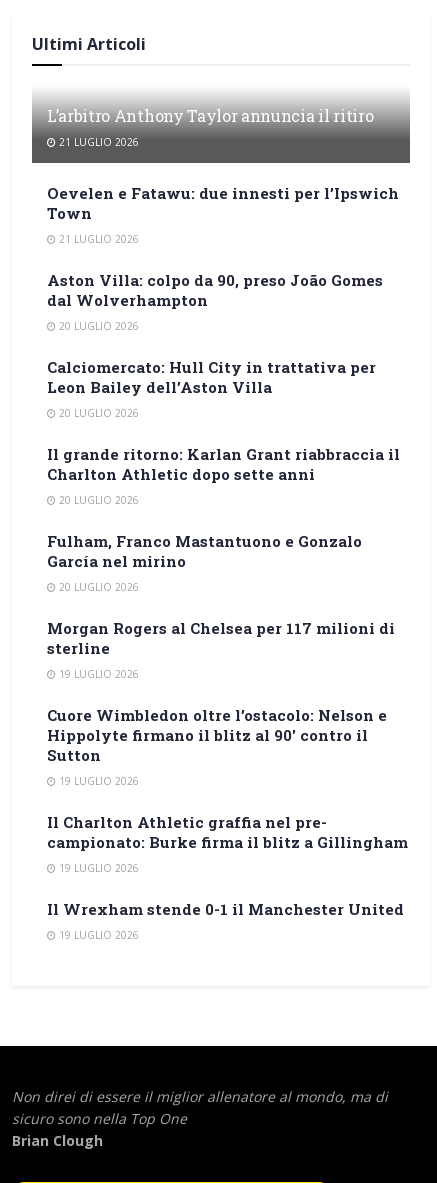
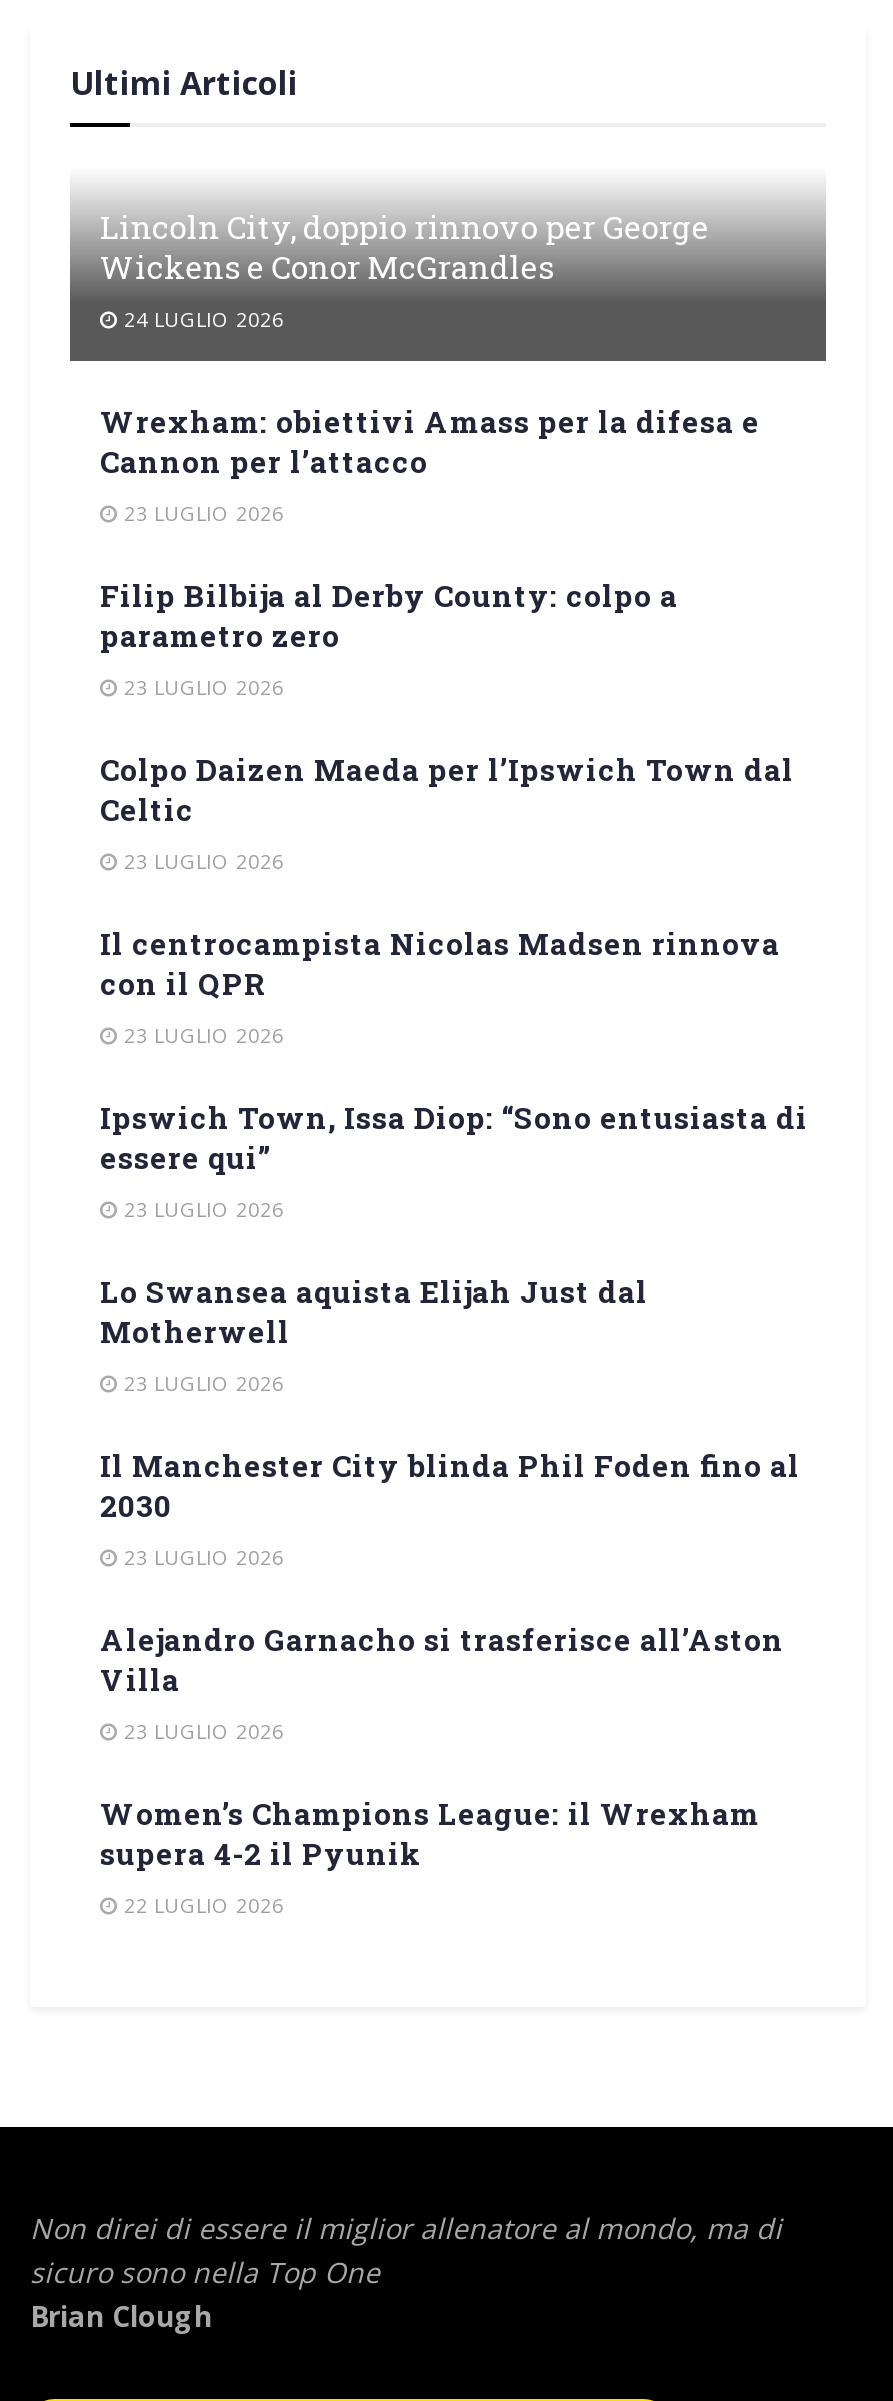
[47,105,373,149] L’arbitro Anthony Taylor annuncia il ritiro | 21 LUGLIO 2026 -> [100,204,709,332] Lincoln City, doppio rinnovo per George | Wickens e Conor McGrandles | 24 LUGLIO 2026
[47,183,399,246] Oevelen e Fatawu: due innesti per l’Ipswich | Town | 21 LUGLIO 2026 -> [100,400,760,526] Wrexham: obiettivi Amass per la difesa e | Cannon per l’attacco | 23 LUGLIO 2026
[47,270,383,333] Aston Villa: colpo da 90, preso João Gomes | dal Wolverhampton | 20 LUGLIO 2026 -> [100,574,678,700] Filip Bilbija al Derby County: colpo a | parametro zero | 23 LUGLIO 2026
[47,357,376,420] Calciomercato: Hull City in trattativa per | Leon Bailey dell’Aston Villa | 20 LUGLIO 2026 -> [100,748,794,874] Colpo Daizen Maeda per l’Ipswich Town dal | Celtic | 23 LUGLIO 2026
[47,444,400,507] Il grande ritorno: Karlan Grant riabbraccia il | Charlton Athletic dopo sette anni | 20 LUGLIO 2026 -> [100,922,780,1048] Il centrocampista Nicolas Madsen rinnova | con il QPR | 23 LUGLIO 2026
[47,531,362,594] Fulham, Franco Mastantuono e Gonzalo | García nel mirino | 20 LUGLIO 2026 -> [100,1096,808,1222] Ipswich Town, Issa Diop: “Sono entusiasta di | essere qui” | 23 LUGLIO 2026
[47,618,395,681] Morgan Rogers al Chelsea per 117 milioni di | sterline | 19 LUGLIO 2026 -> [100,1270,648,1396] Lo Swansea aquista Elijah Just dal | Motherwell | 23 LUGLIO 2026
[47,705,387,788] Cuore Wimbledon oltre l’ostacolo: Nelson e | Hippolyte firmano il blitz al 90′ contro il | Sutton | 19 LUGLIO 2026 -> [100,1444,800,1570] Il Manchester City blinda Phil Foden fino al | 2030 | 23 LUGLIO 2026
[47,812,408,875] Il Charlton Athletic graffia nel pre- | campionato: Burke firma il blitz a Gillingham | 19 LUGLIO 2026 -> [100,1618,784,1744] Alejandro Garnacho si trasferisce all’Aston | Villa | 23 LUGLIO 2026
[47,899,404,942] Il Wrexham stende 0-1 il Manchester United | 19 LUGLIO 2026 -> [100,1792,760,1918] Women’s Champions League: il Wrexham | supera 4-2 il Pyunik | 22 LUGLIO 2026

